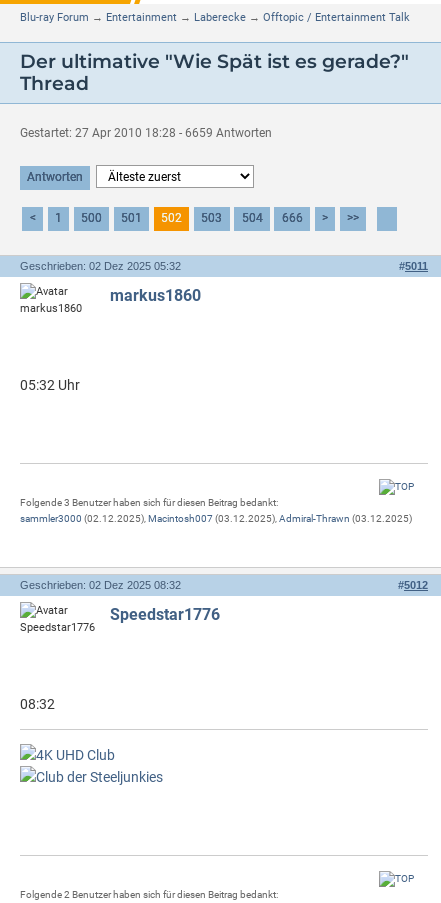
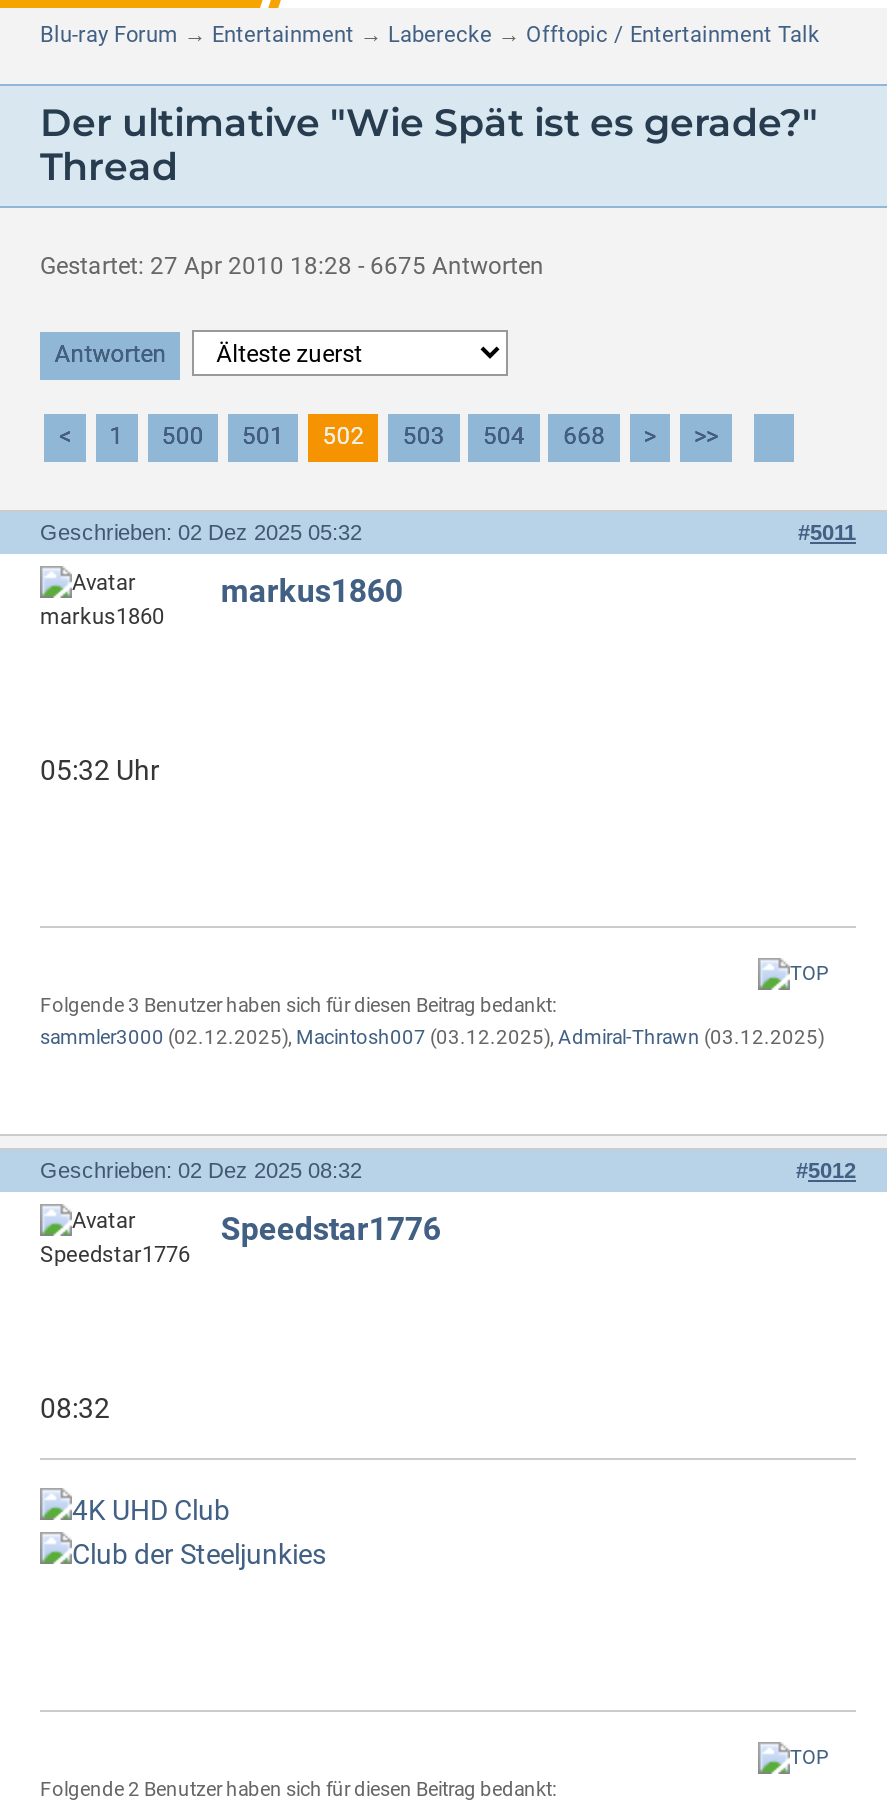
[20,126,272,140] Gestartet: 27 Apr 2010 18:28 - 6659 Antworten -> [40,253,544,281] Gestartet: 27 Apr 2010 18:28 - 6675 Antworten
[282,211,303,225] 666 -> [563,422,605,450] 668

